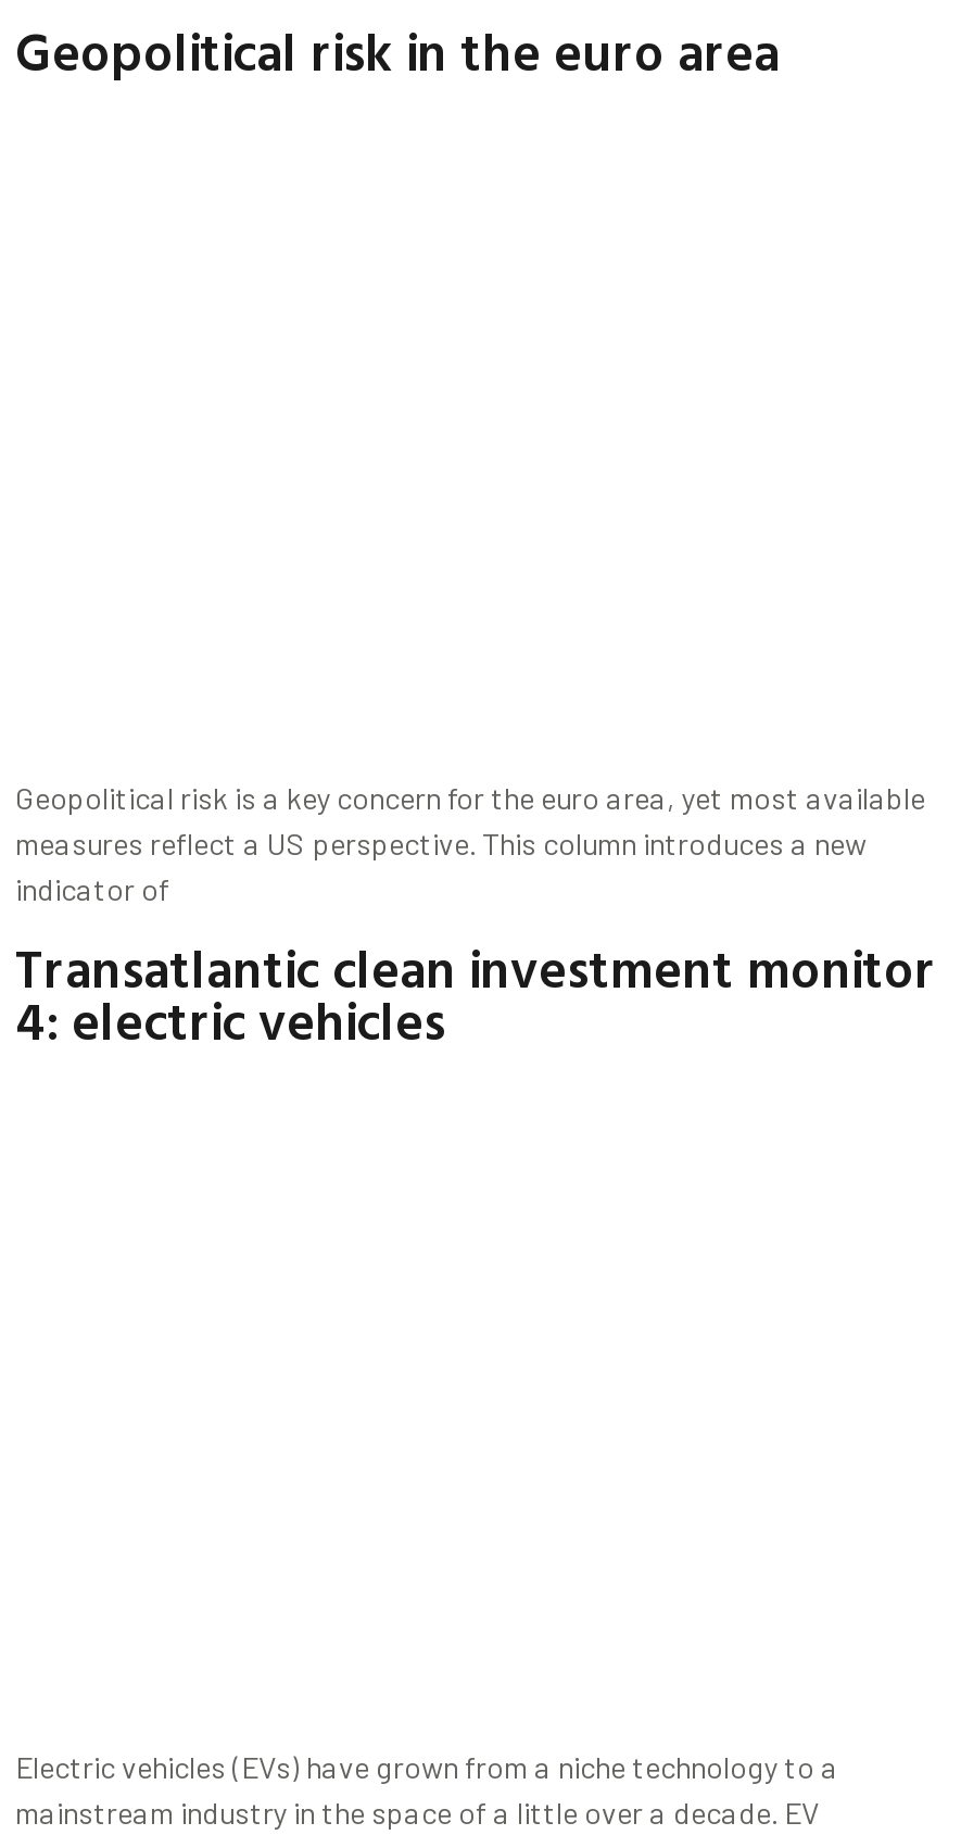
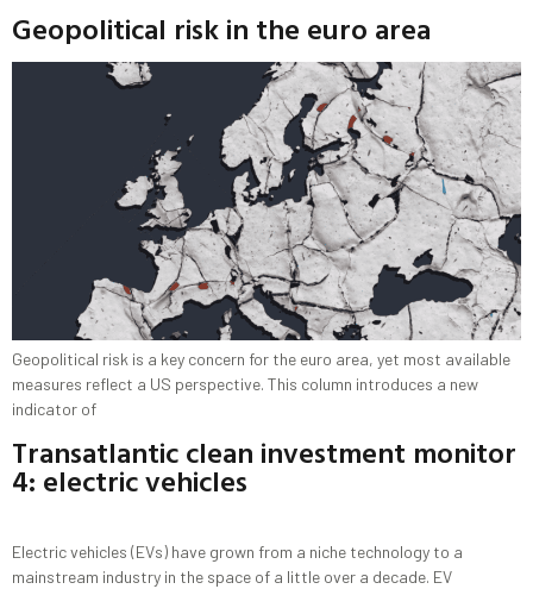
none -> [11,61,522,342] [image]

